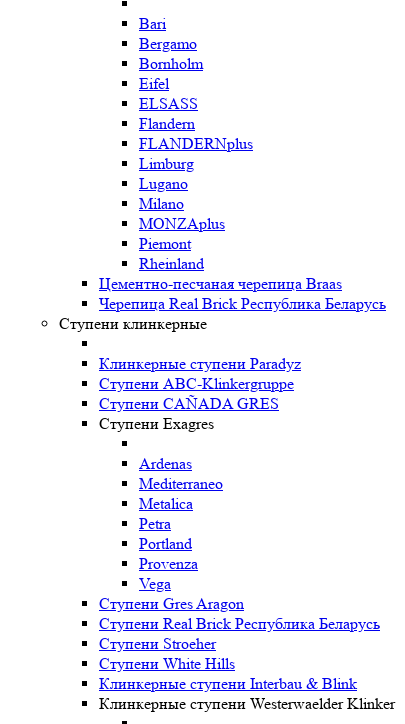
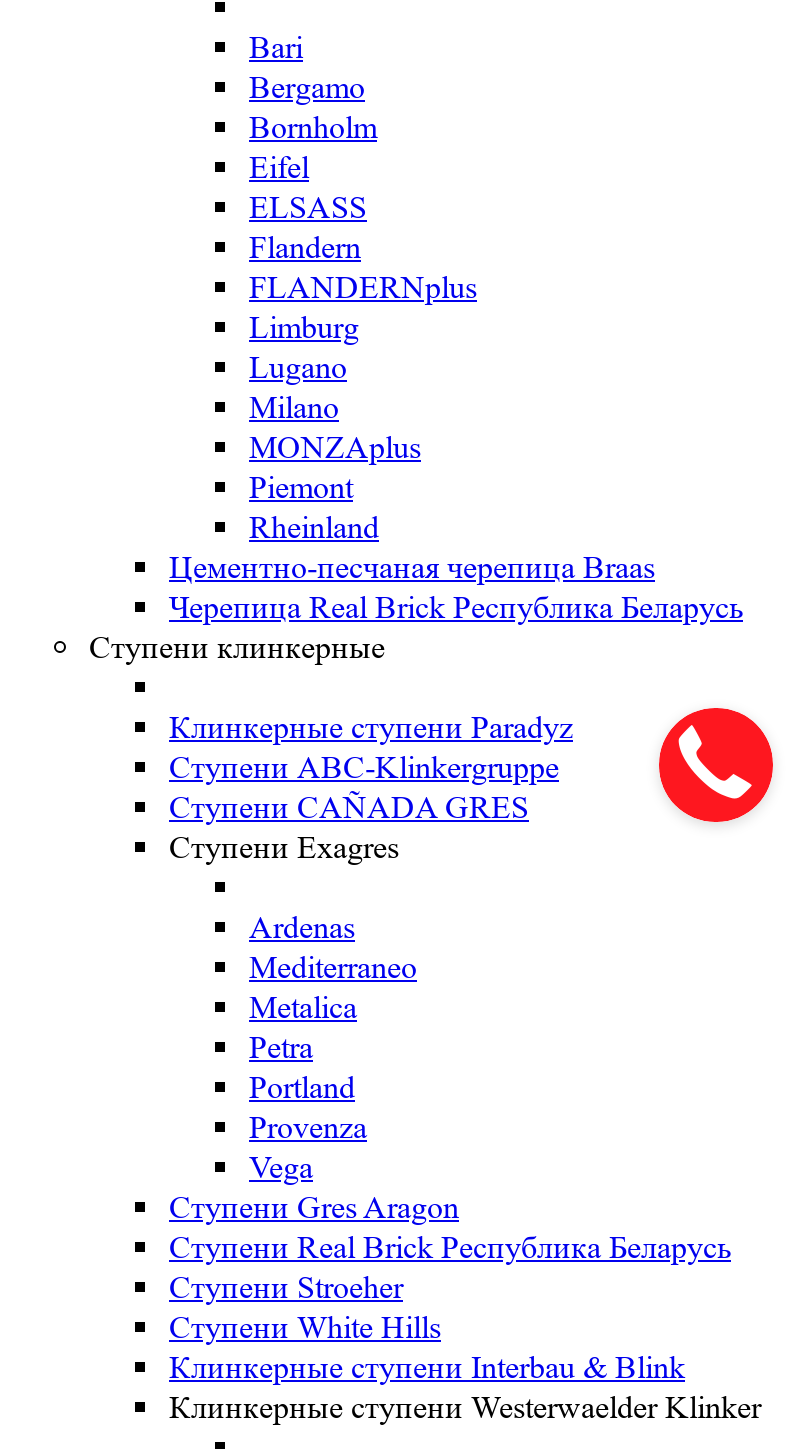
none -> [655,706,777,826] [image]

